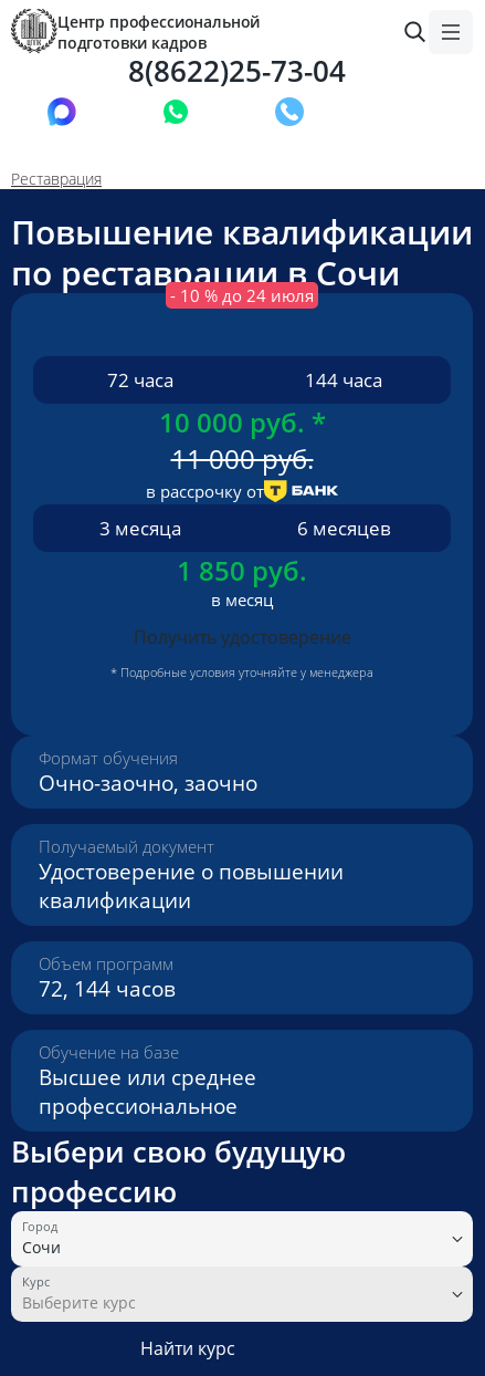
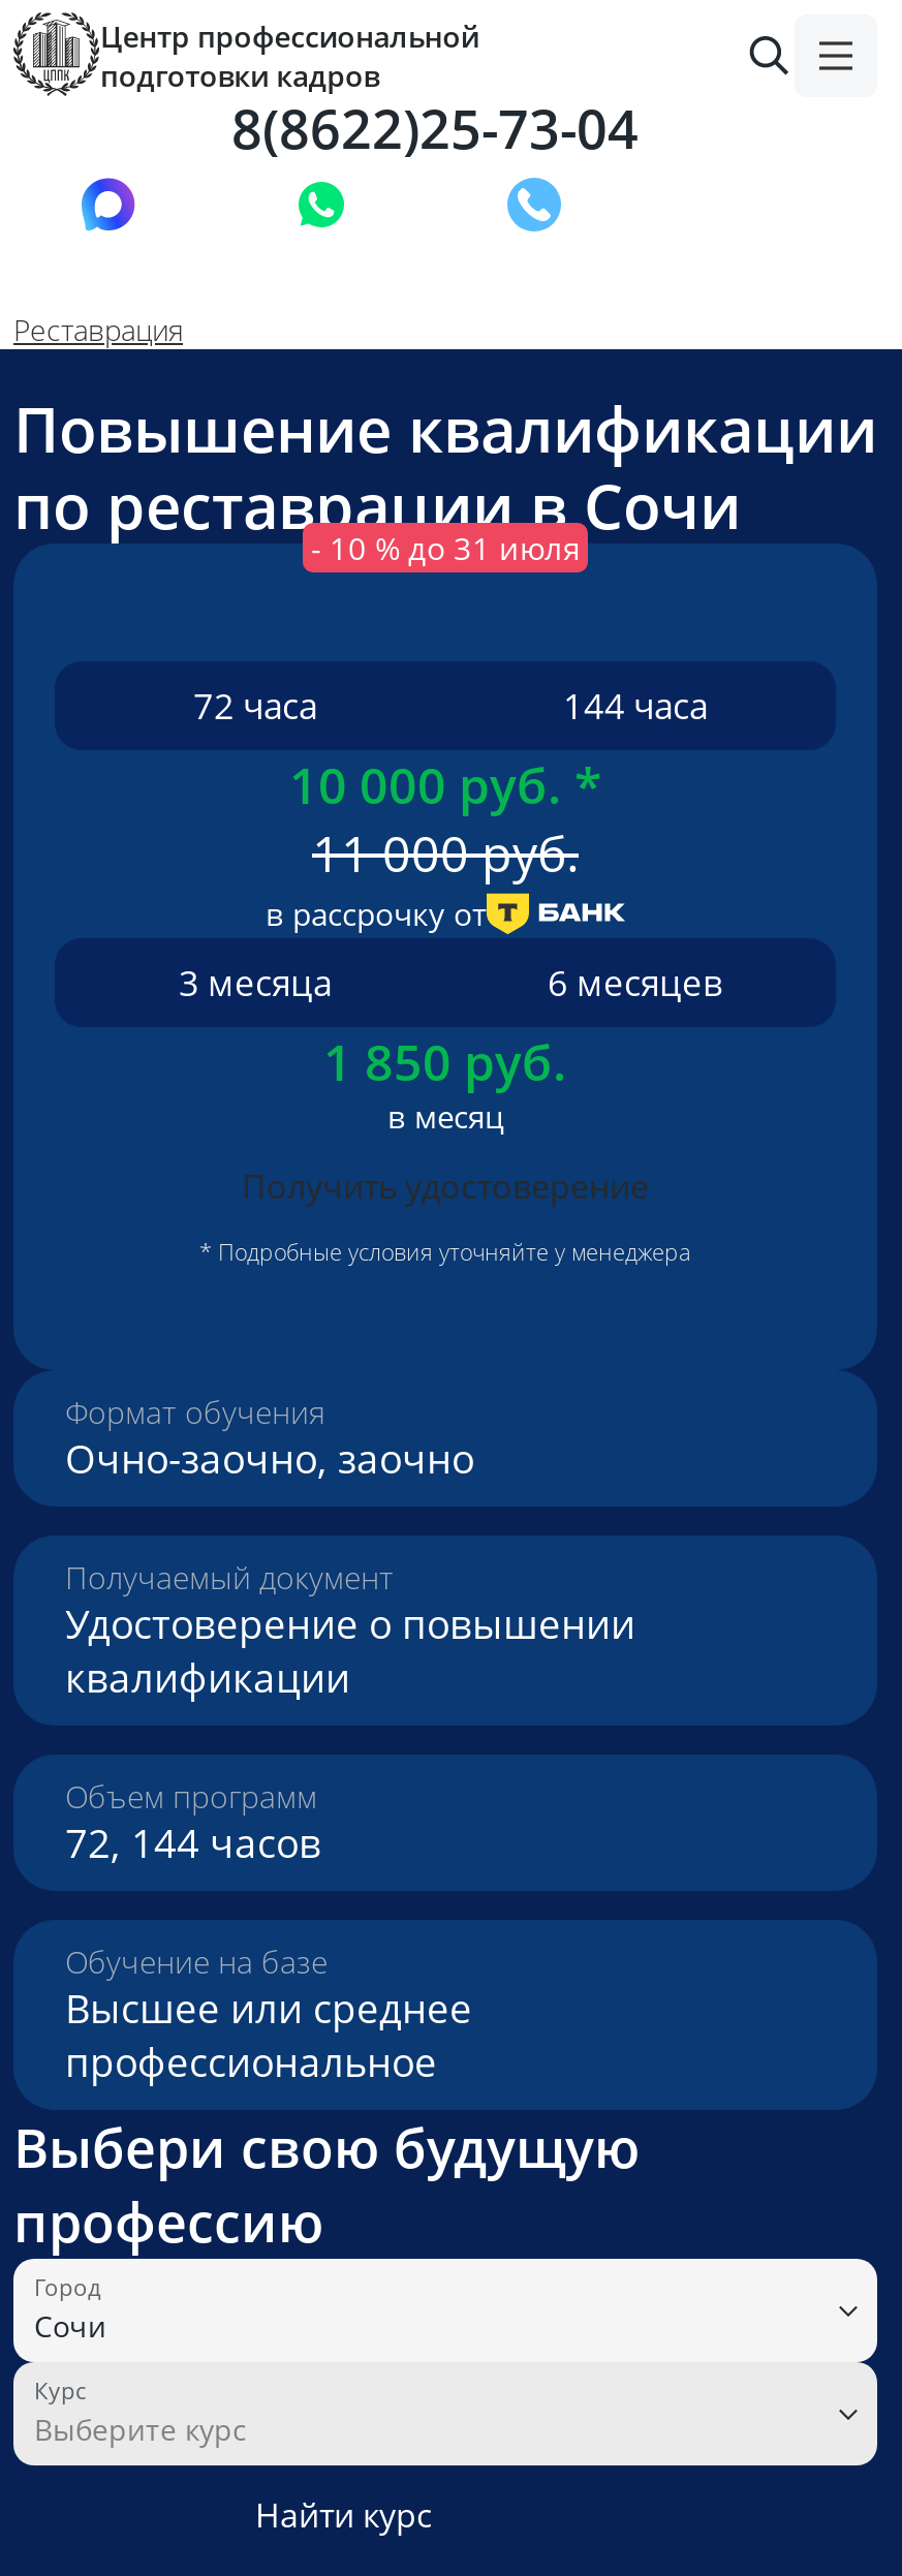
[11,250,400,307] по реставрации в Сочи - 10 % до 24 июля -> [13,464,741,569] по реставрации в Сочи - 10 % до 31 июля

